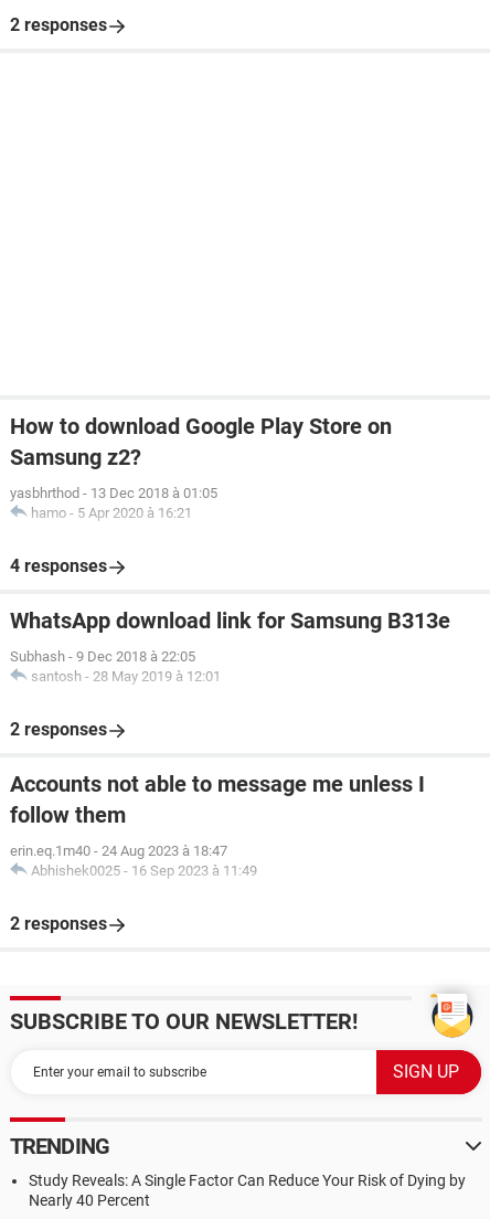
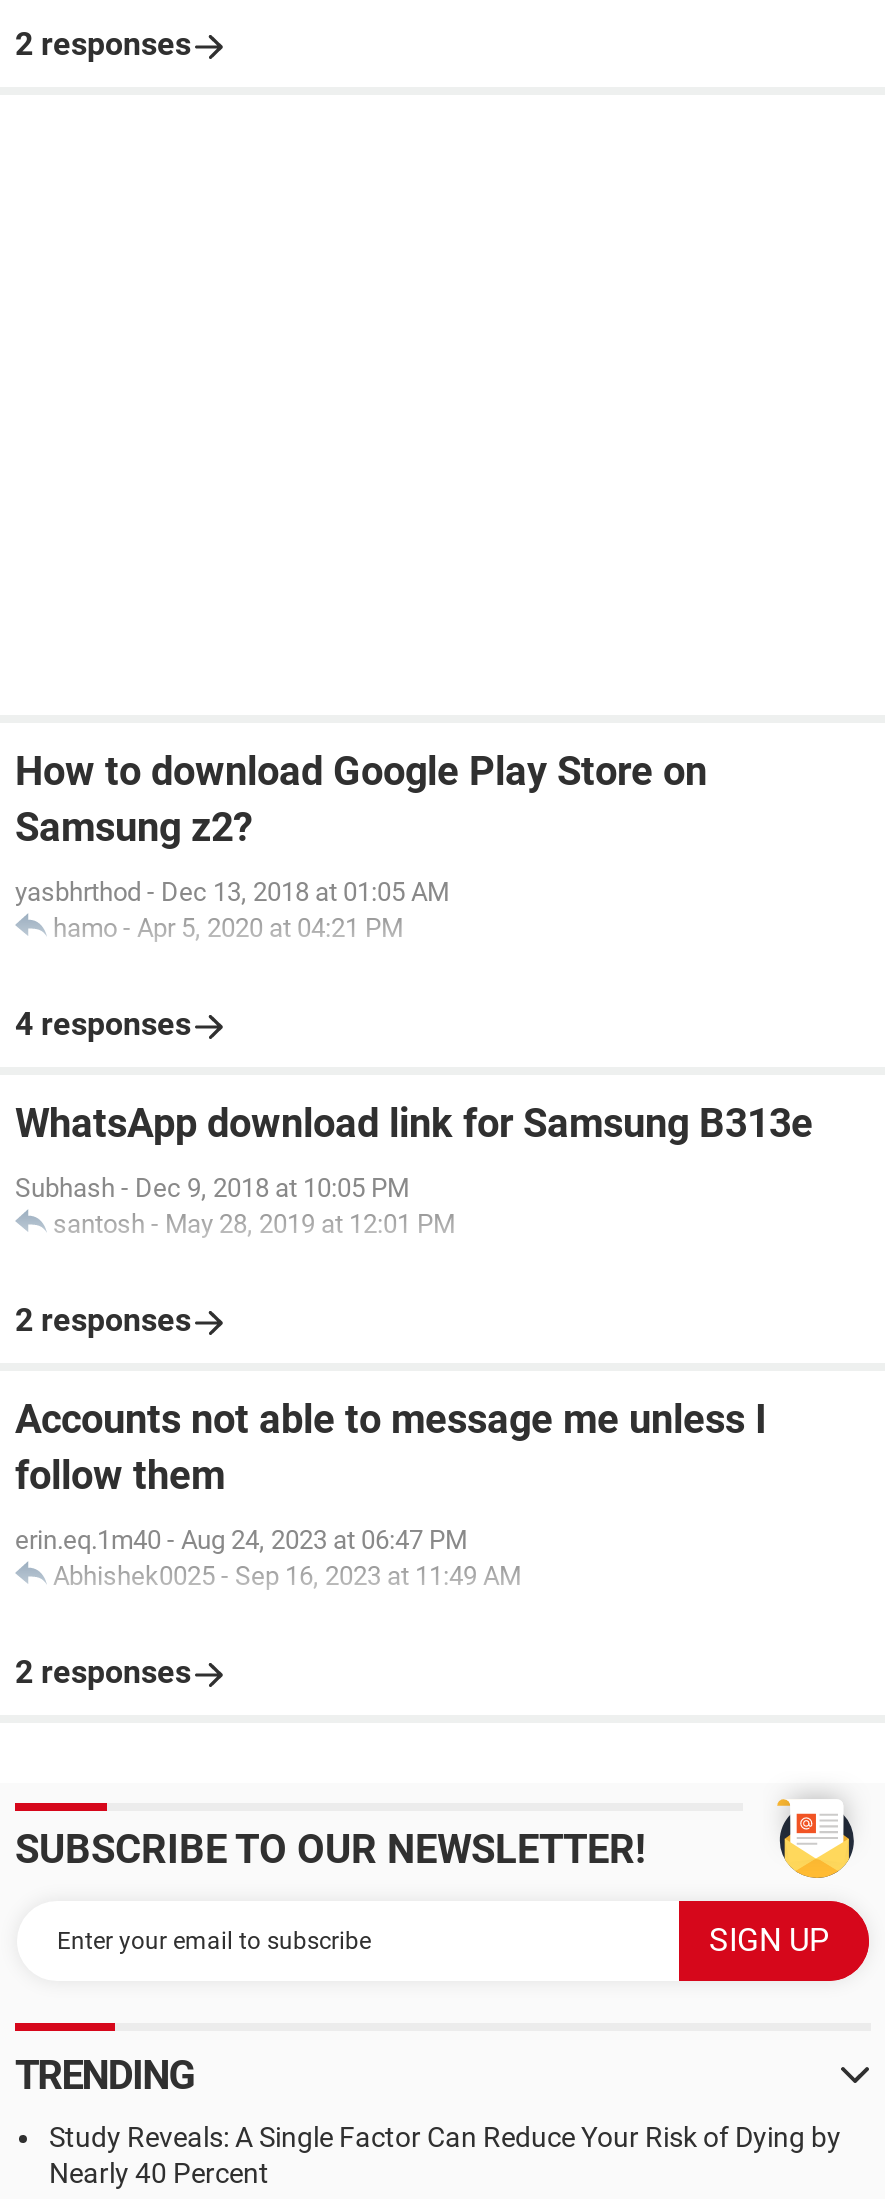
[10,485,217,521] yasbhrthod - 13 Dec 2018 à 01:05 | hamo - 5 Apr 2020 à 16:21 -> [15,877,449,943] yasbhrthod - Dec 13, 2018 at 01:05 AM | hamo - Apr 5, 2020 at 04:21 PM
[10,648,221,685] Subhash - 9 Dec 2018 à 22:05 | santosh - 28 May 2019 à 12:01 -> [15,1173,455,1239] Subhash - Dec 9, 2018 at 10:05 PM | santosh - May 28, 2019 at 12:01 PM
[10,842,257,879] erin.eq.1m40 - 24 Aug 2023 à 18:47 | Abhishek0025 - 16 Sep 2023 à 11:49 -> [15,1525,521,1591] erin.eq.1m40 - Aug 24, 2023 at 06:47 PM | Abhishek0025 - Sep 16, 2023 at 11:49 AM

